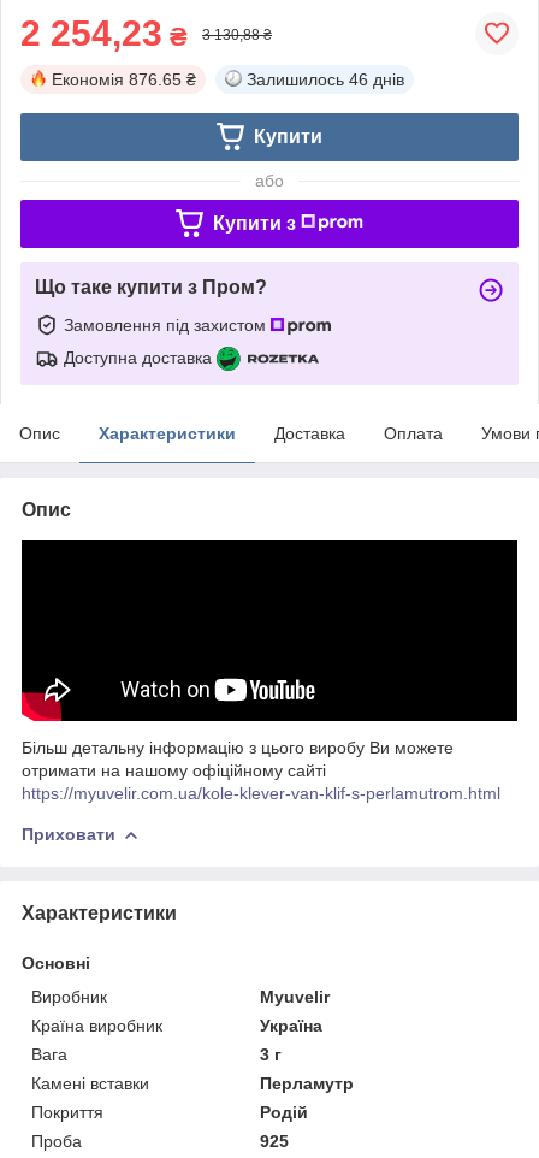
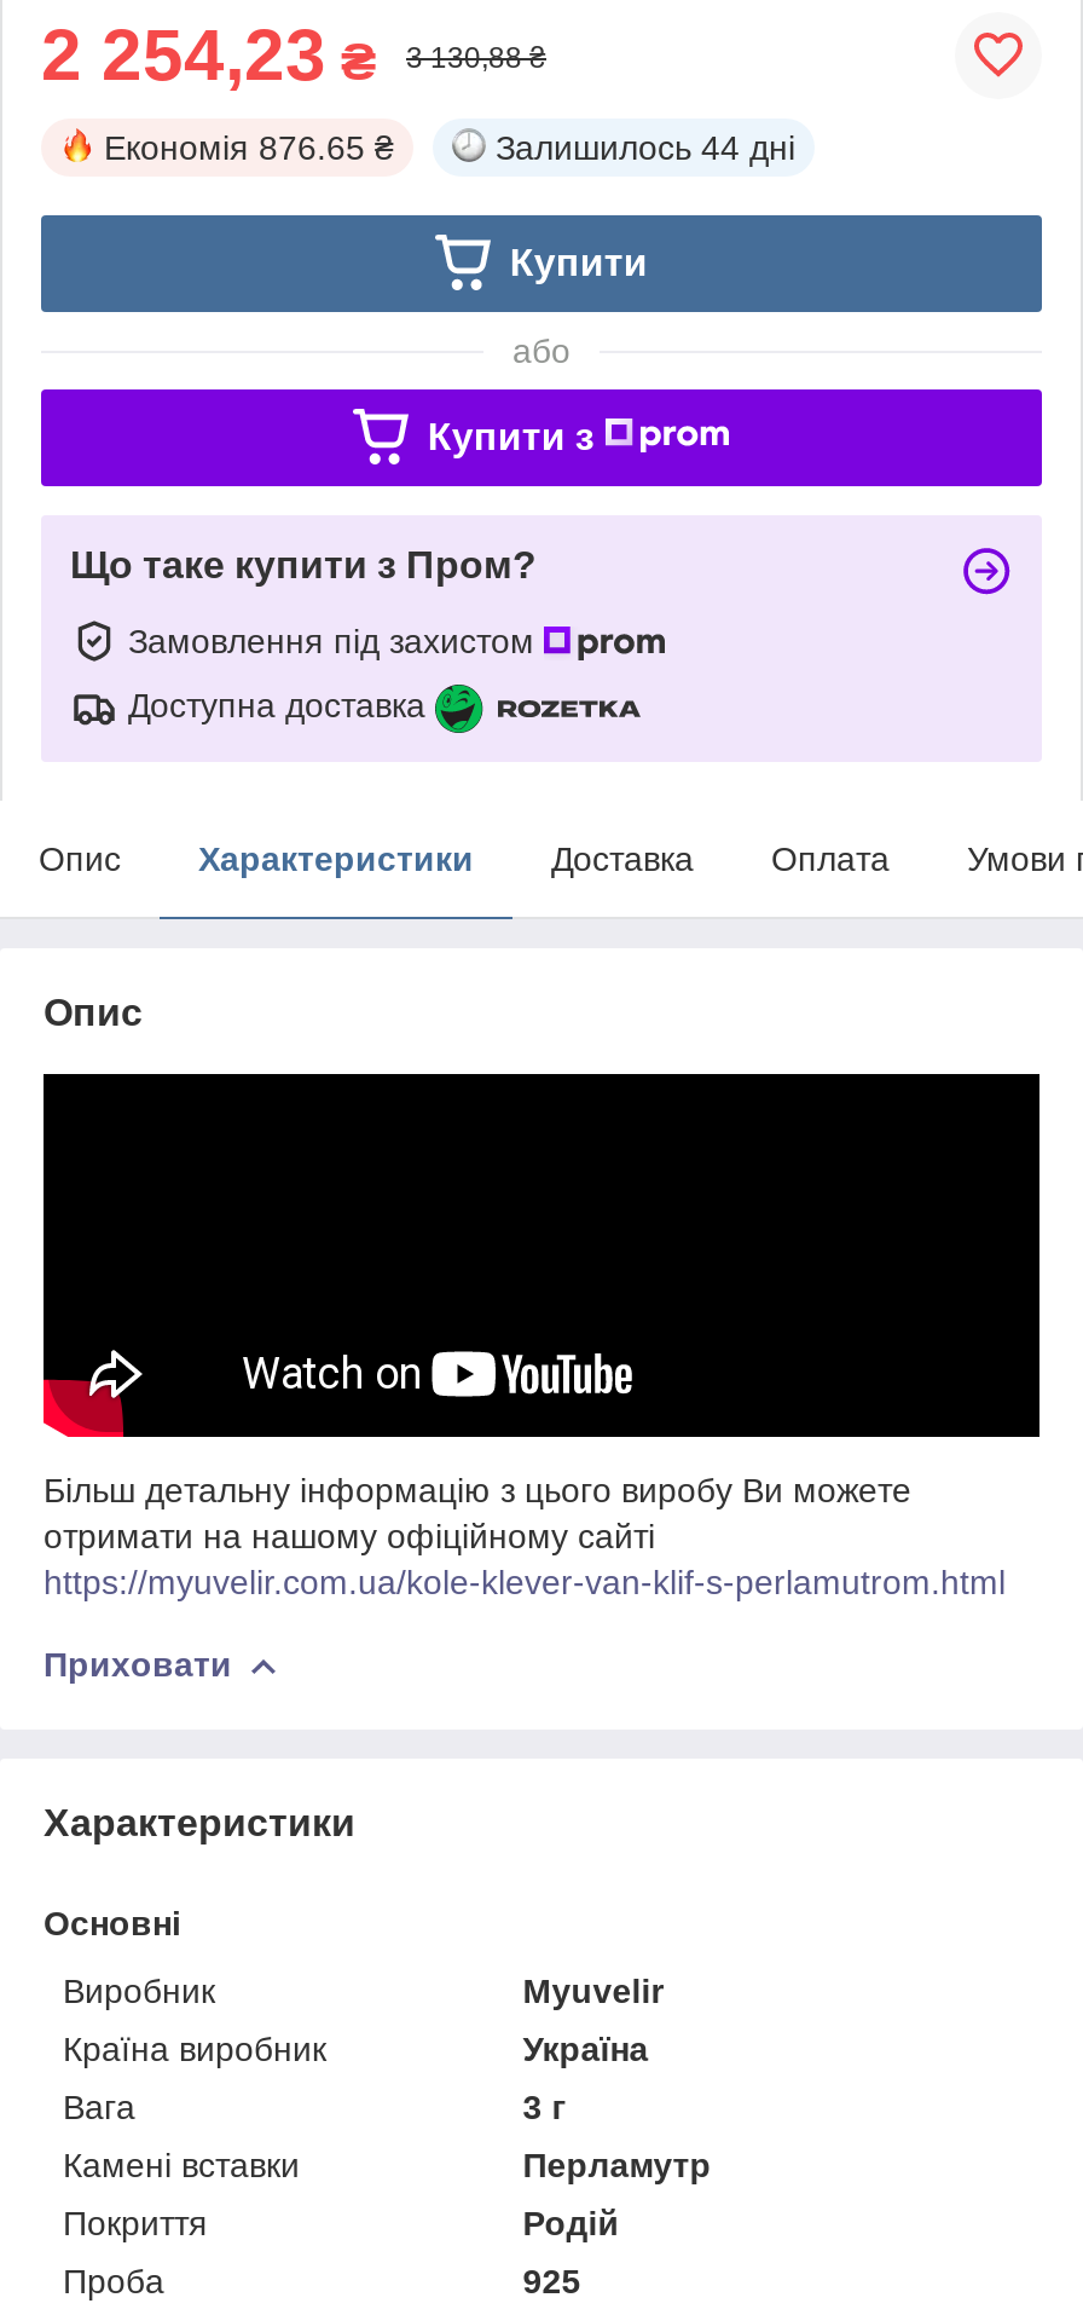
[247,70,404,89] Залишилось 46 днів -> [496,128,795,166] Залишилось 44 дні

